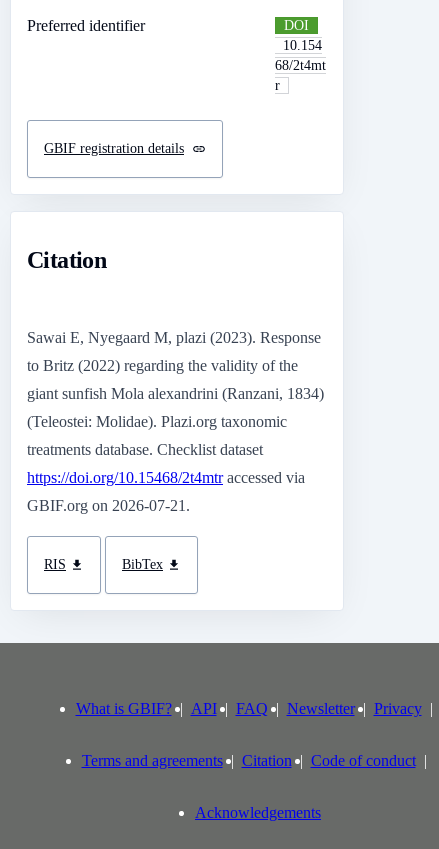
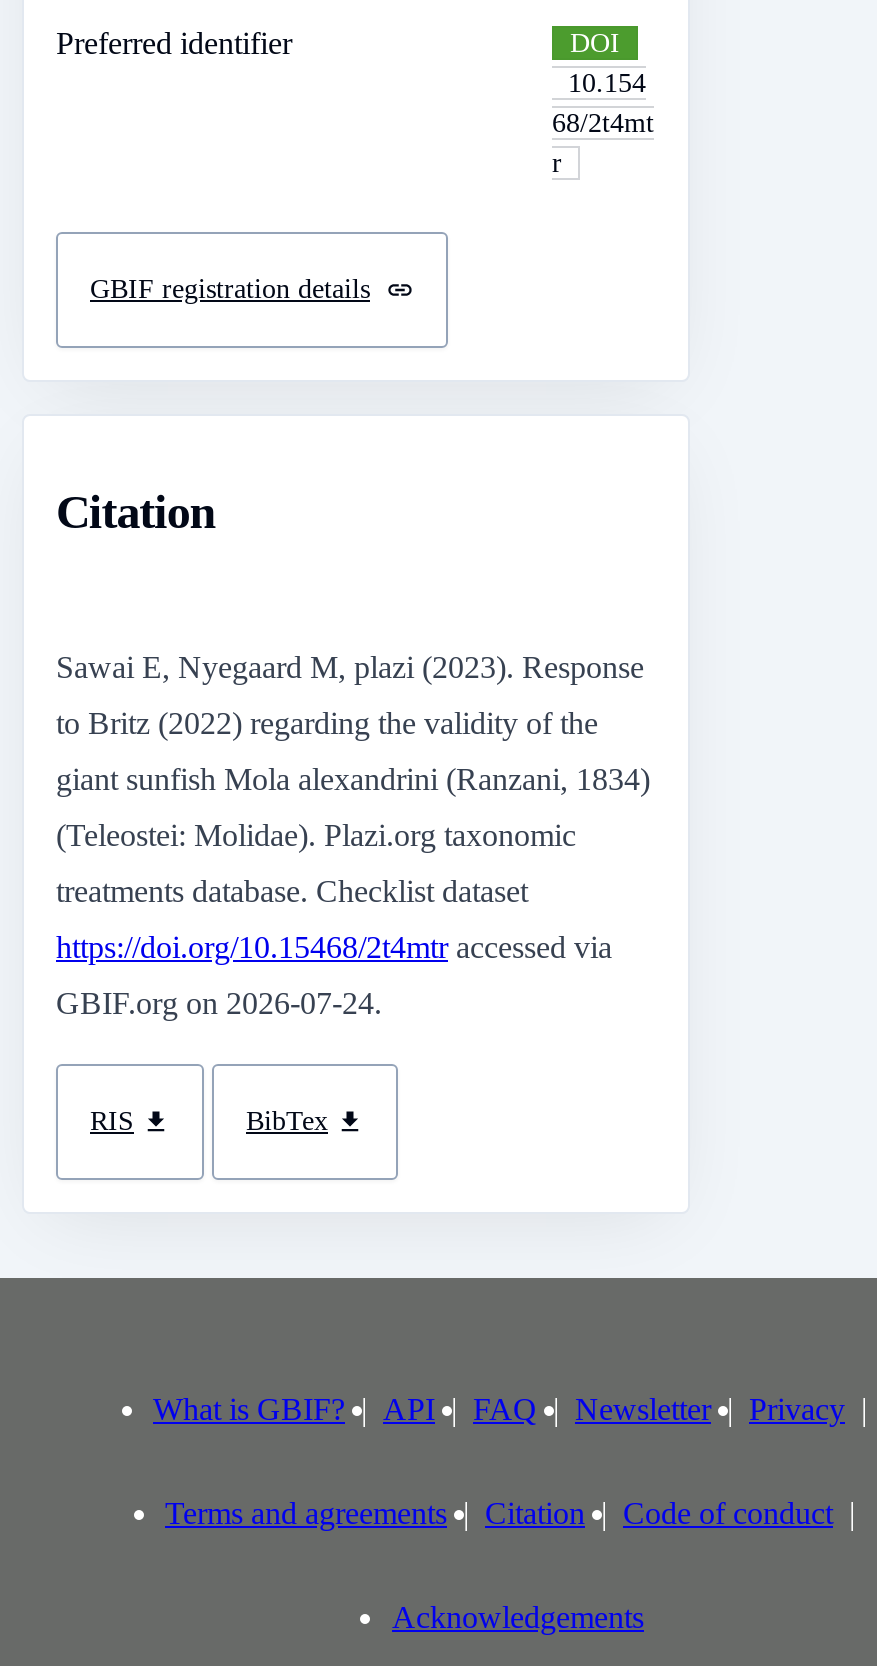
[27,497,190,514] GBIF.org on 2026-07-21. -> [56,986,382,1020] GBIF.org on 2026-07-24.

